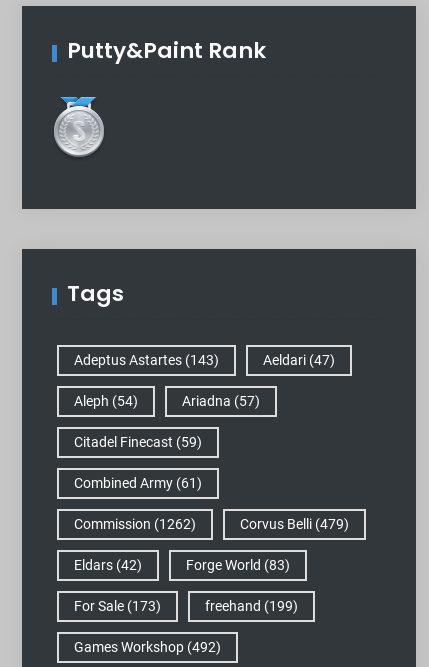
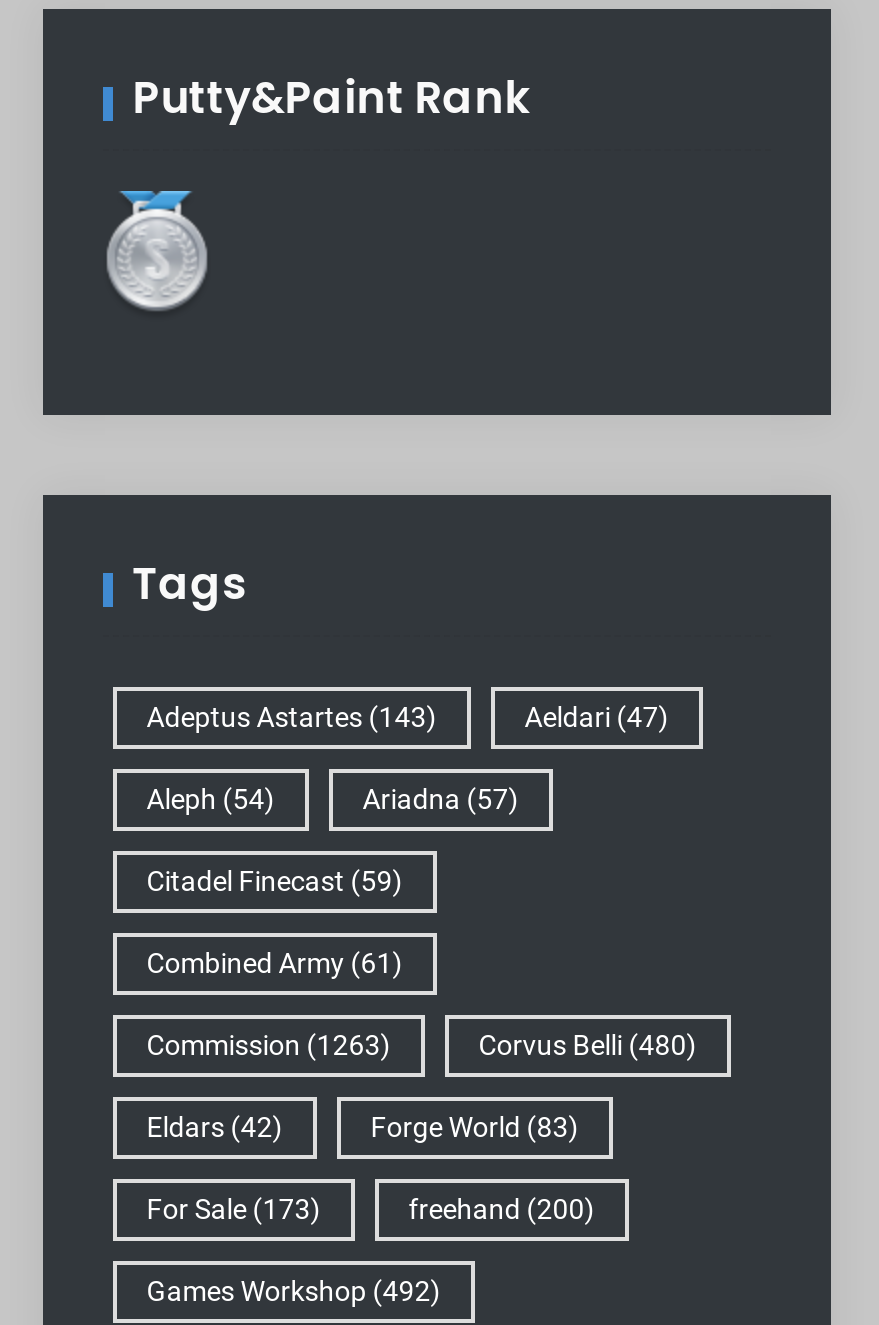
[74,516,196,532] Commission (1262) -> [146,1029,390,1061] Commission (1263)
[240,516,349,532] Corvus Belli (479) -> [478,1029,696,1061] Corvus Belli (480)
[205,598,298,614] freehand (199) -> [408,1193,594,1225] freehand (200)

